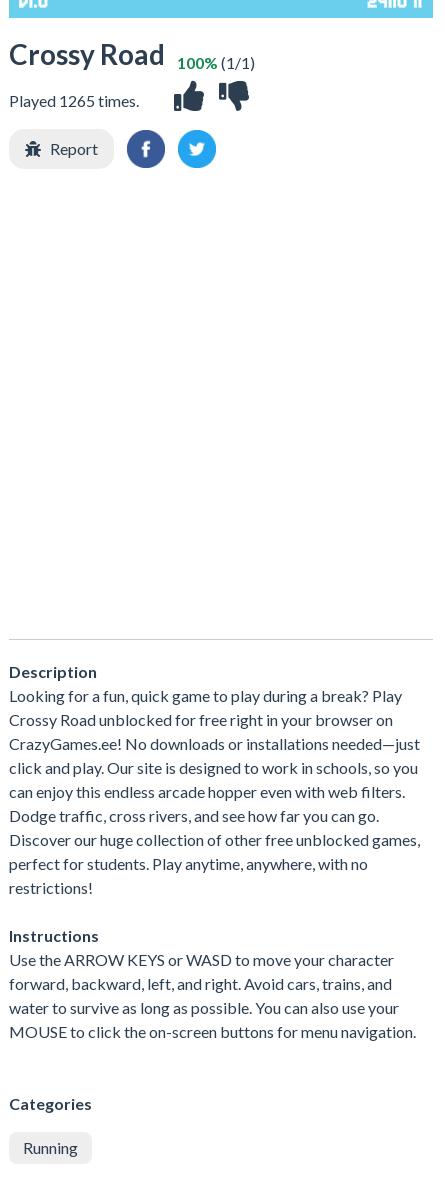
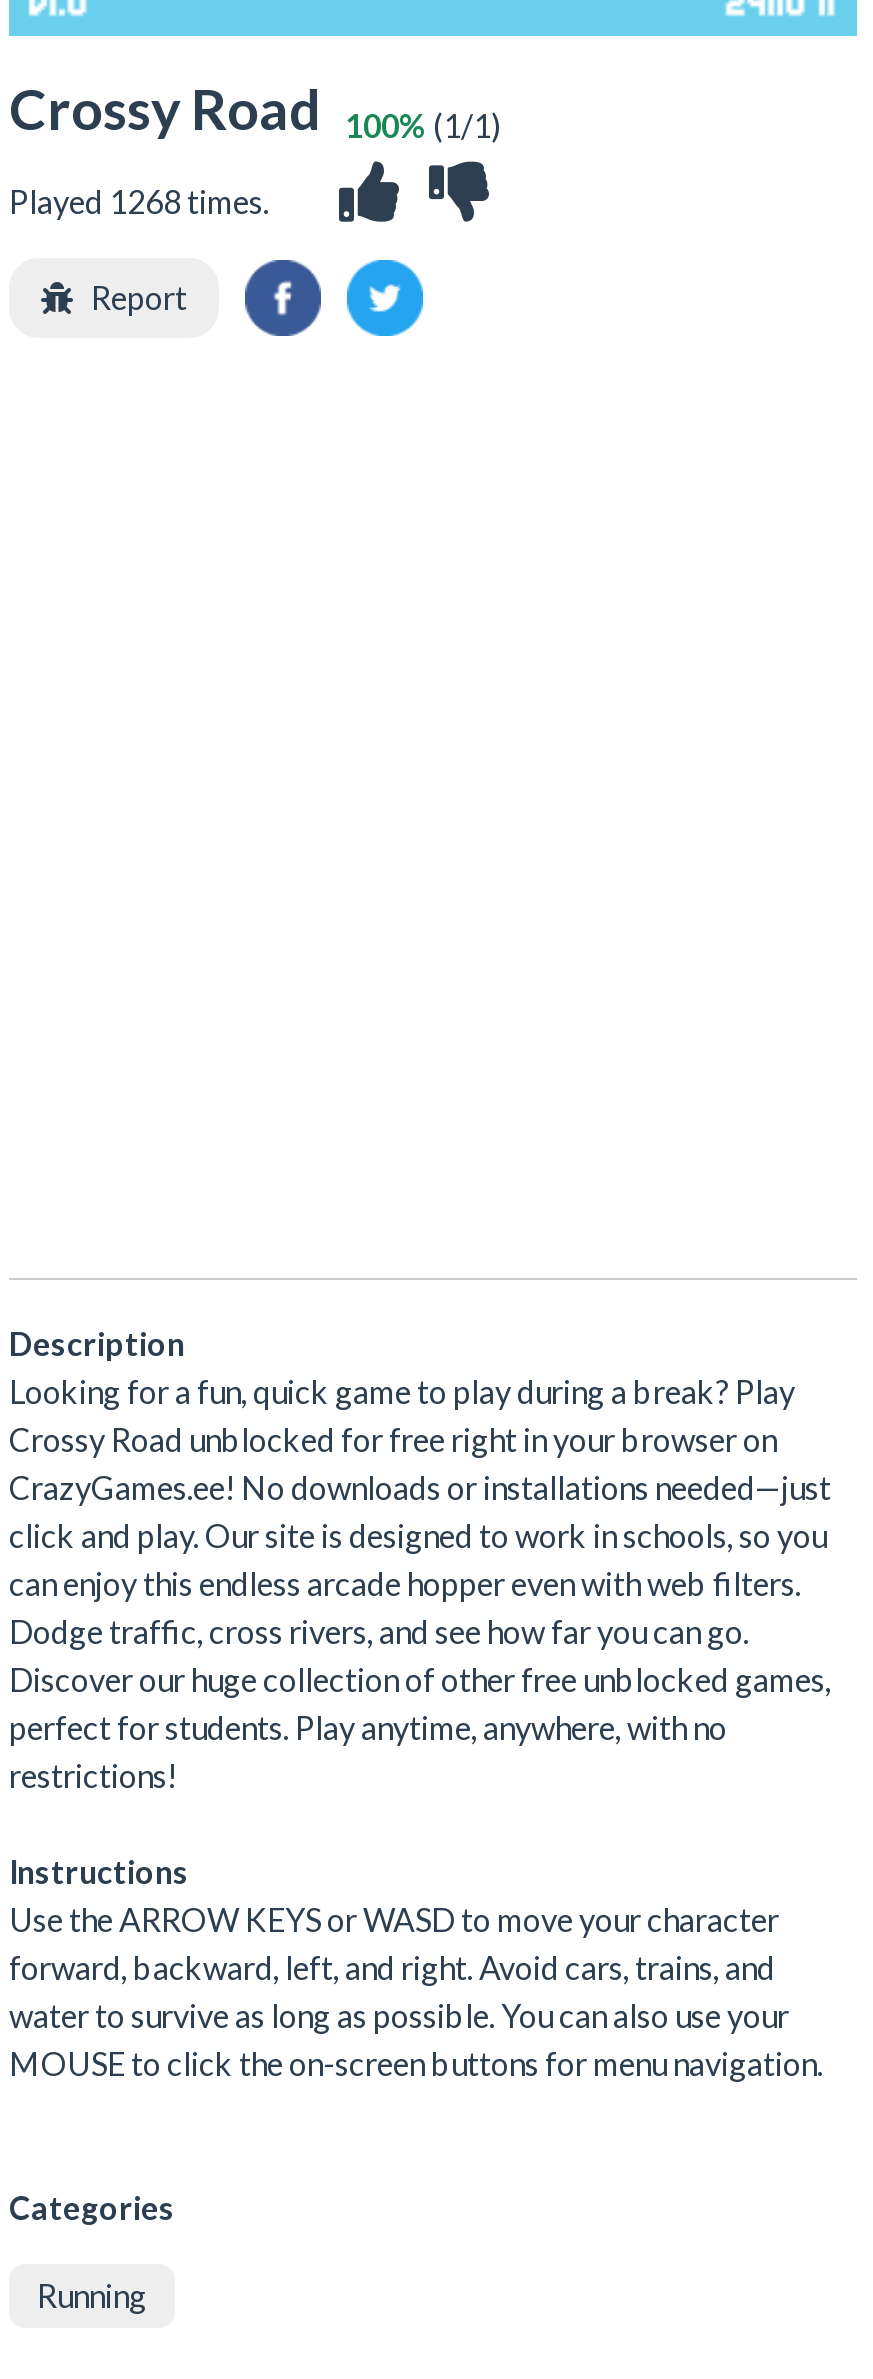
[9,91,139,110] Played 1265 times. -> [9,182,269,220] Played 1268 times.

